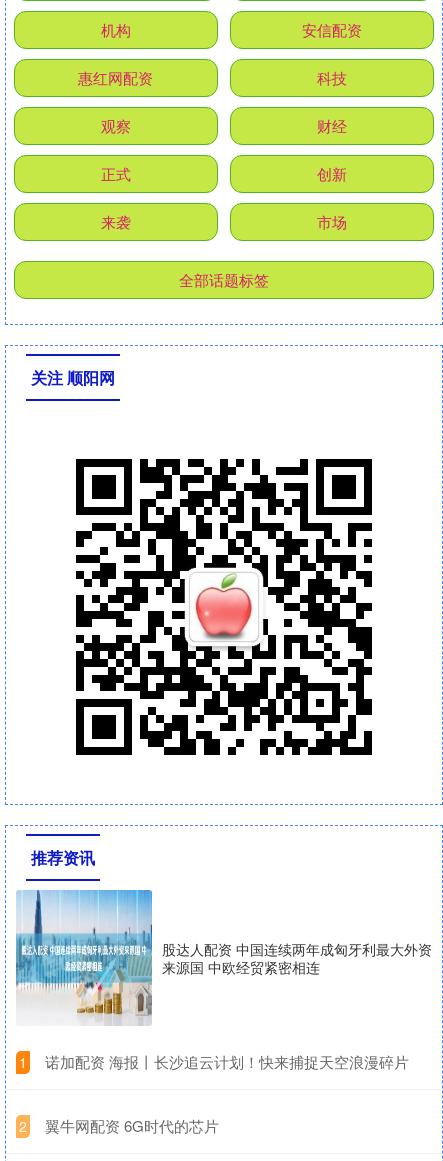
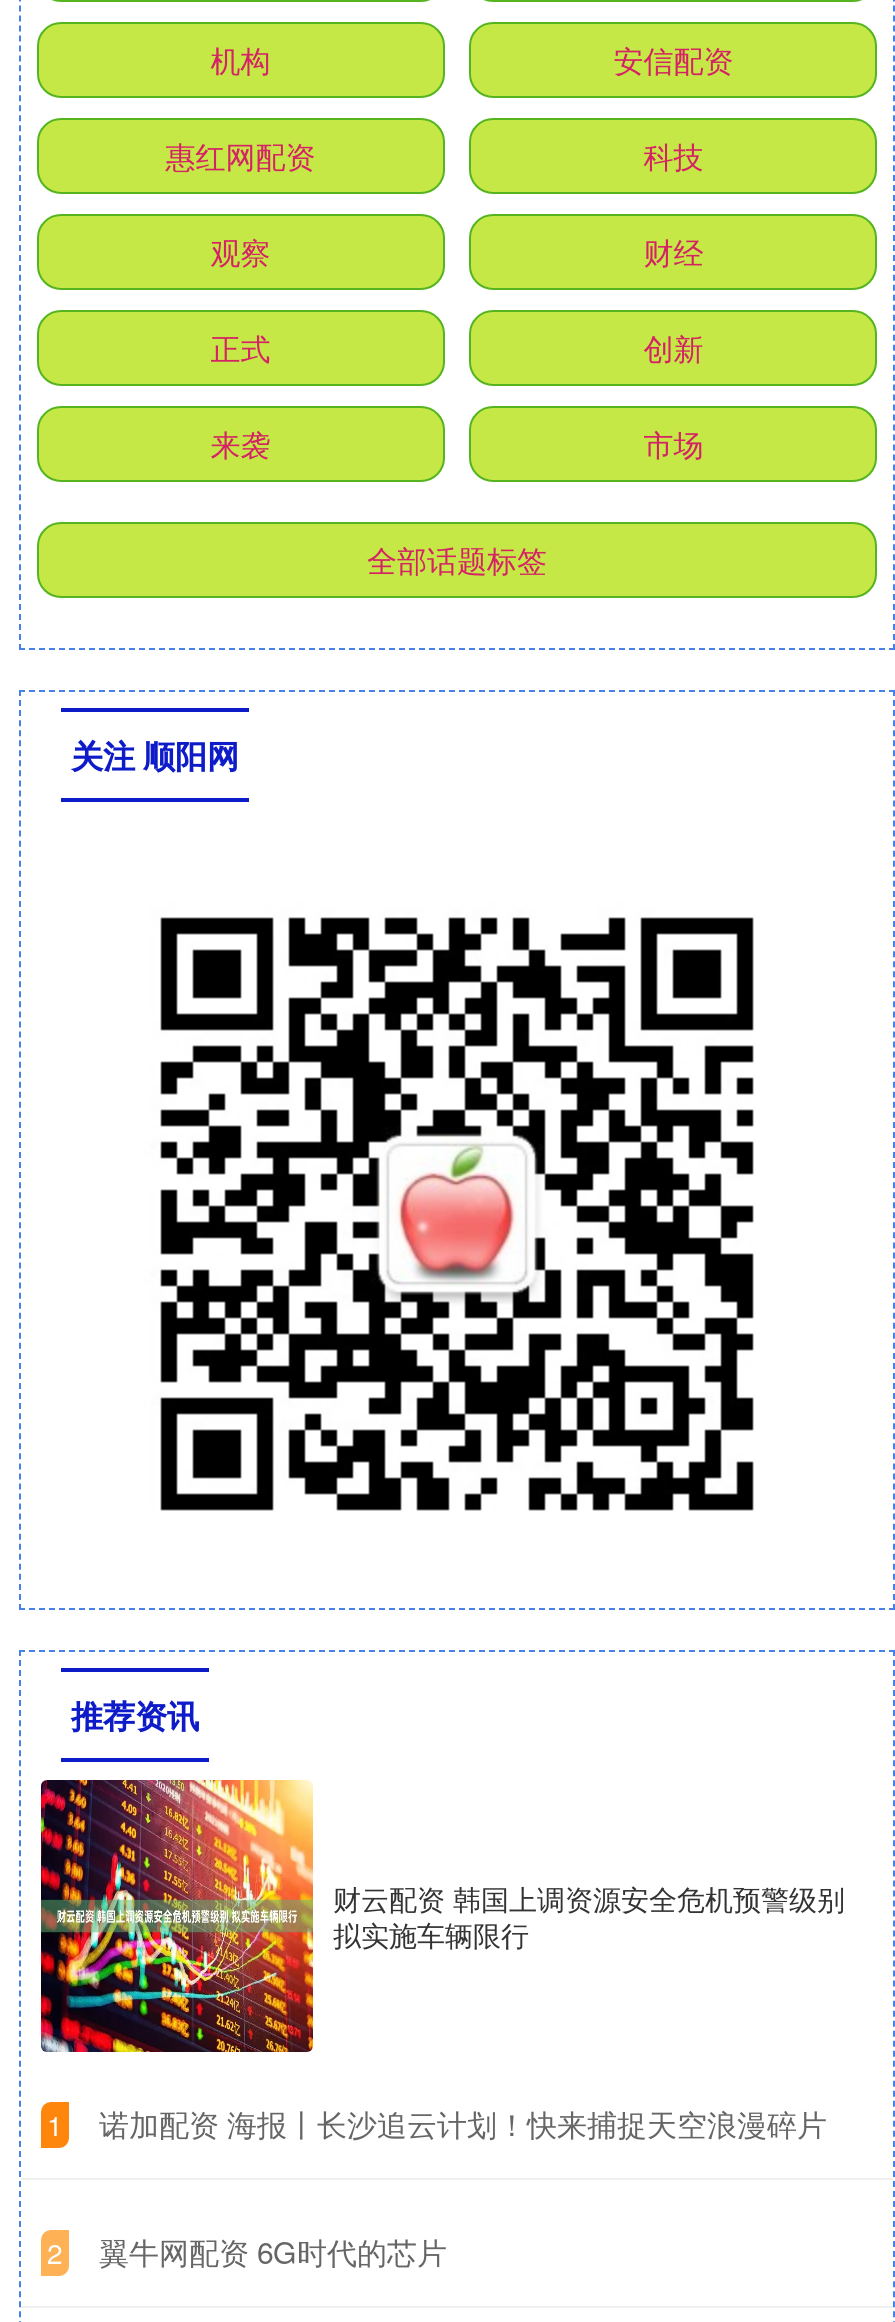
[15,889,432,1026] [image] | 股达人配资 中国连续两年成匈牙利最大外资 | 来源国 中欧经贸紧密相连 -> [39,1778,845,2054] [image] | 财云配资 韩国上调资源安全危机预警级别 | 拟实施车辆限行

